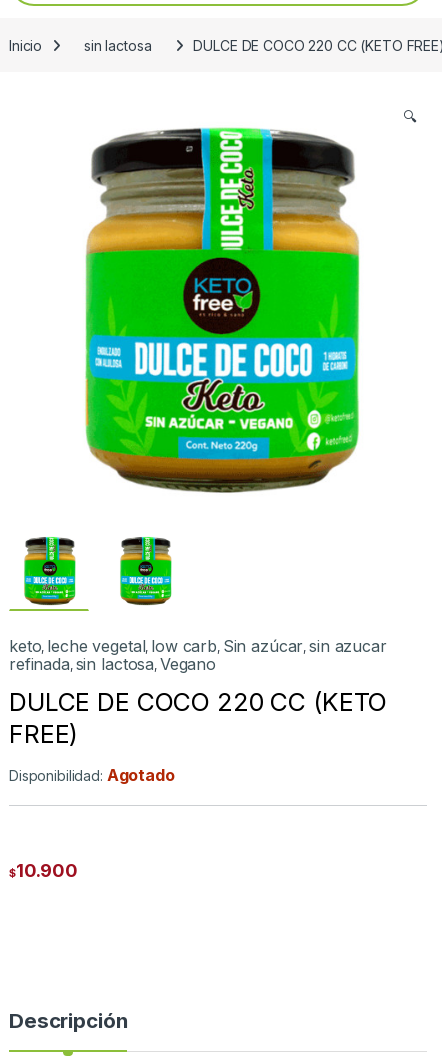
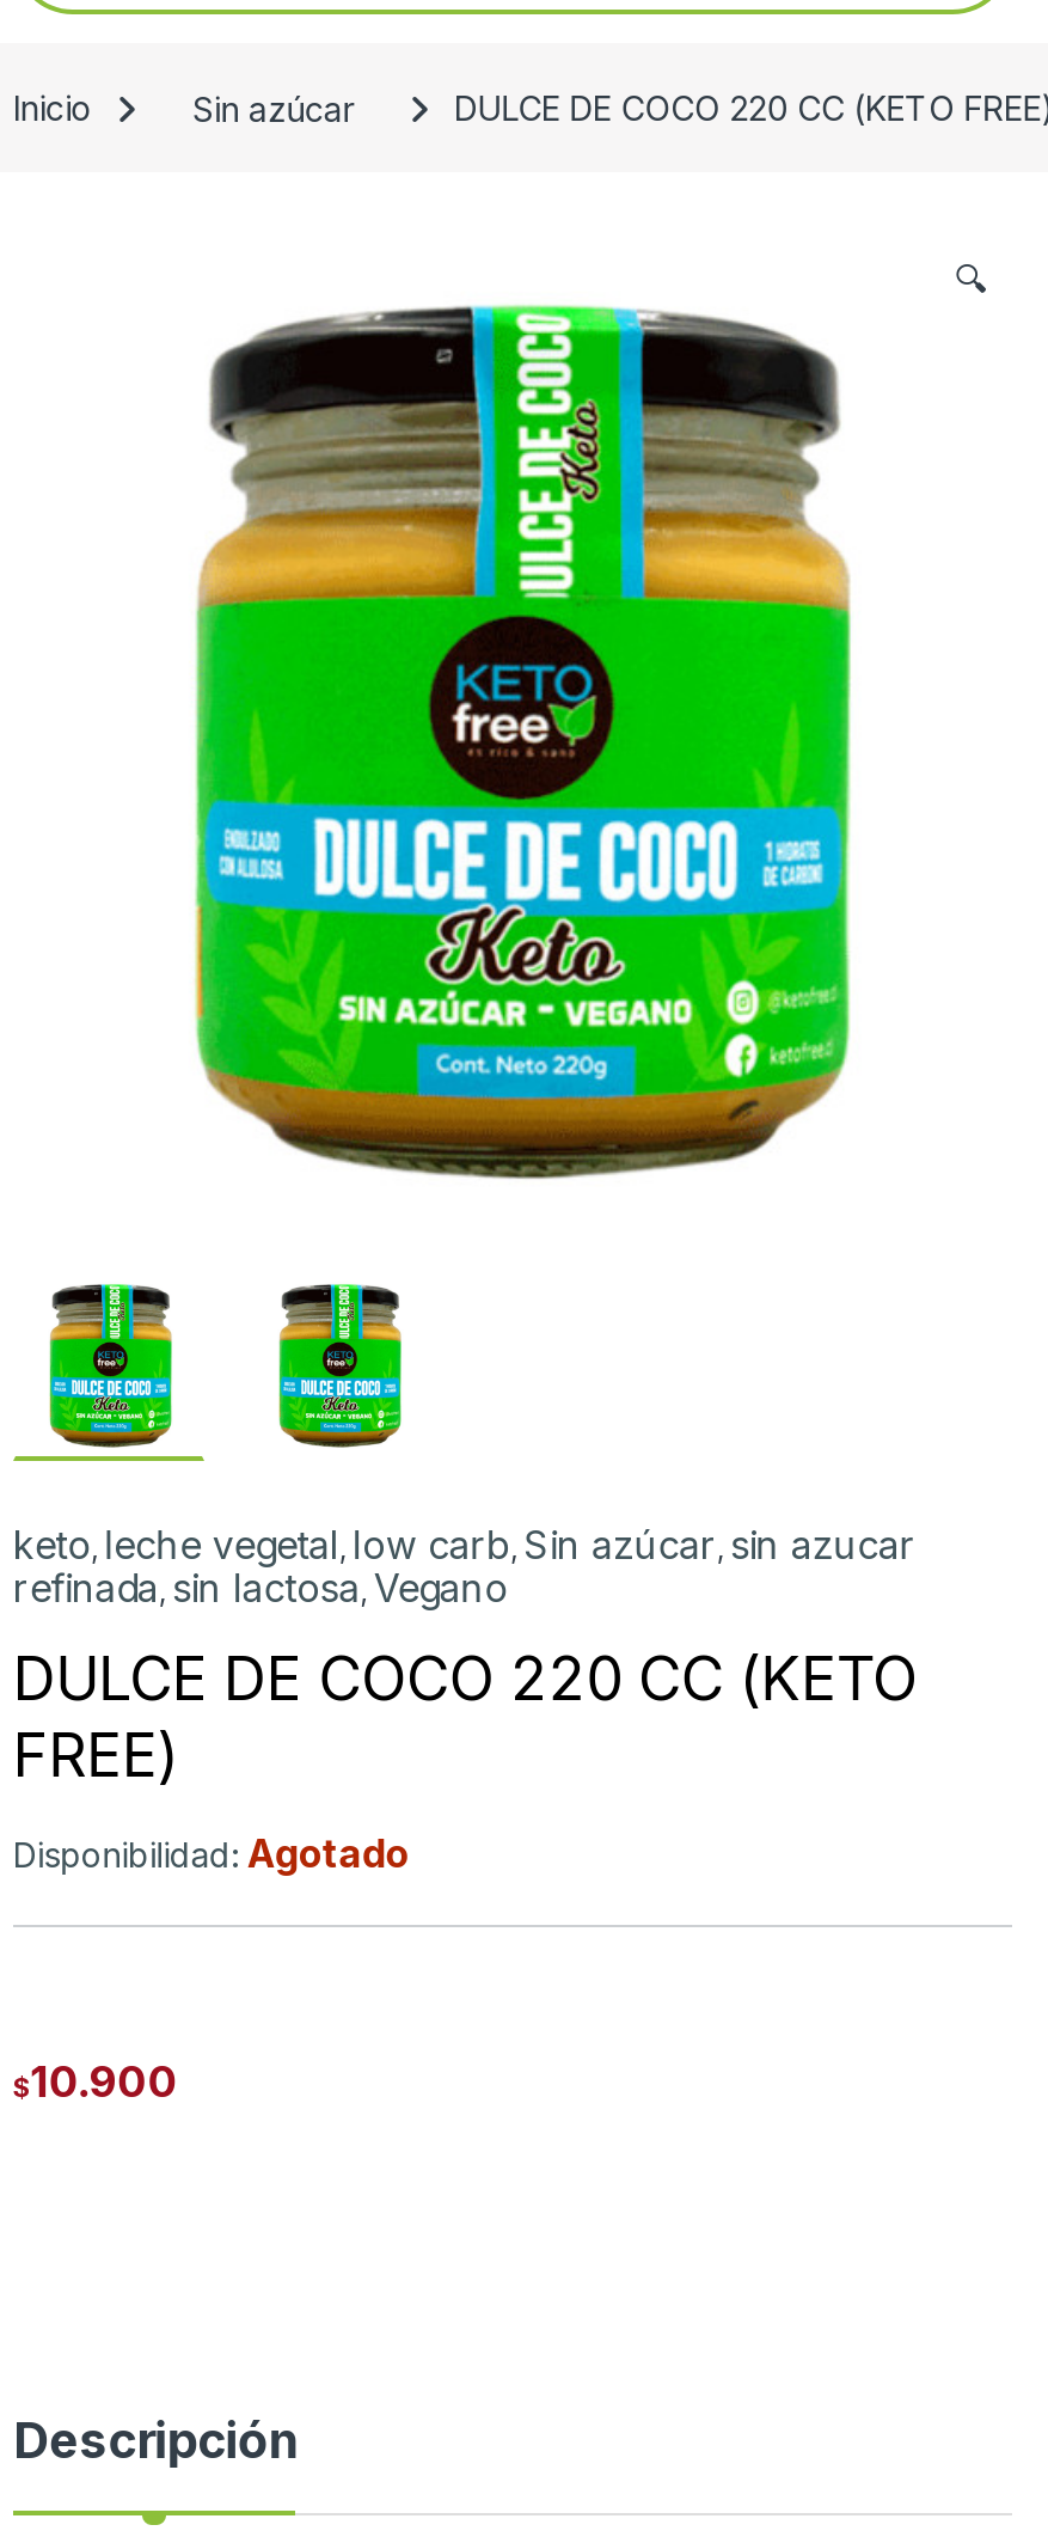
[84,37,151,54] sin lactosa -> [192,88,354,129] Sin azúcar

